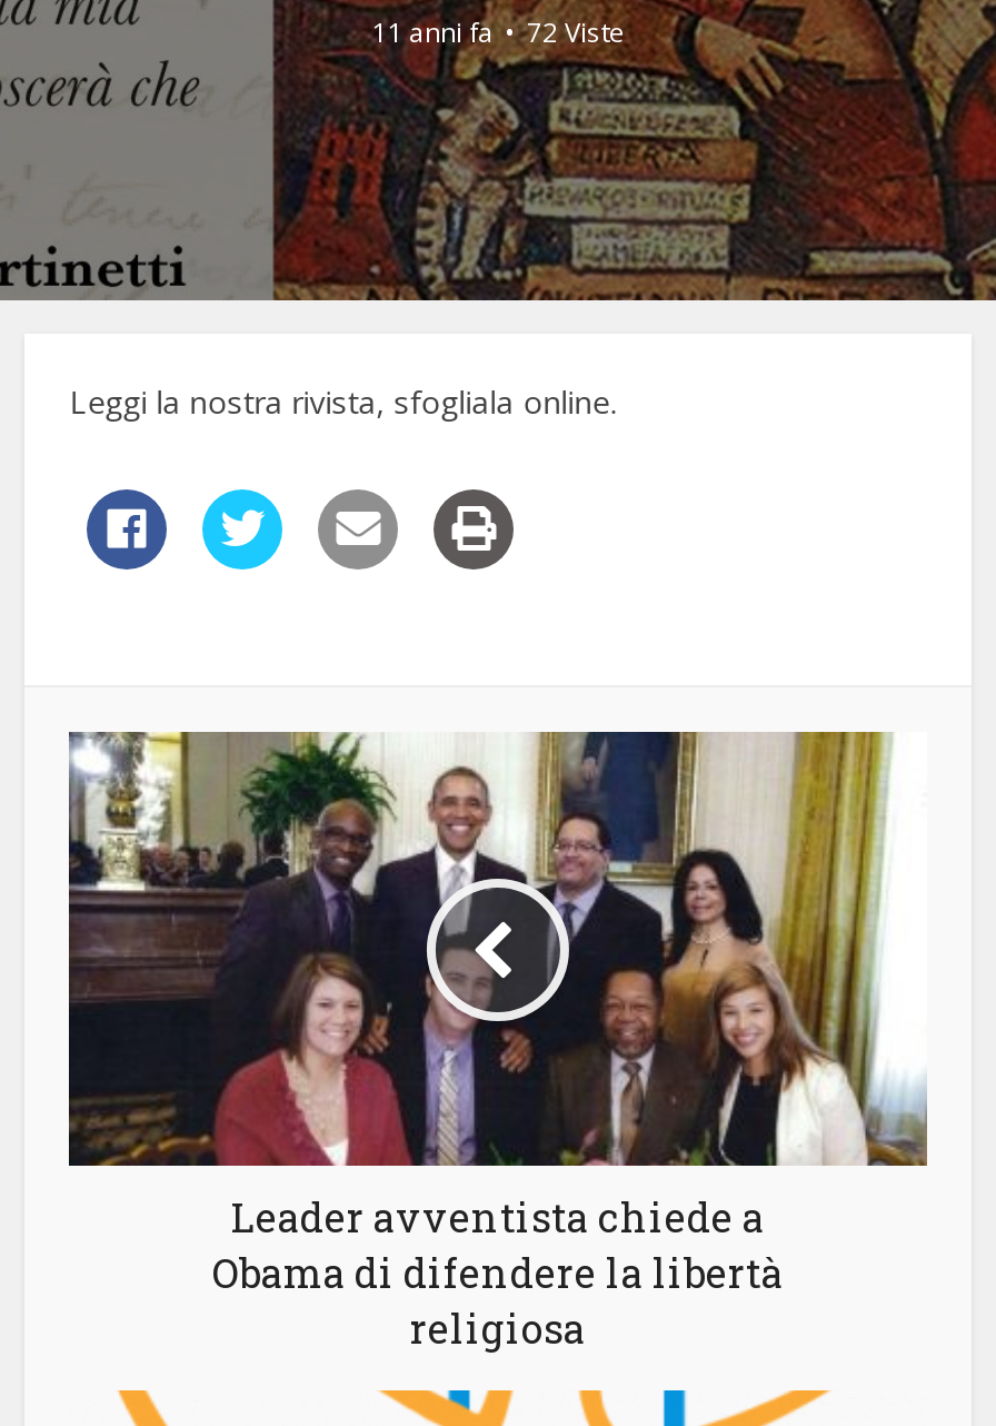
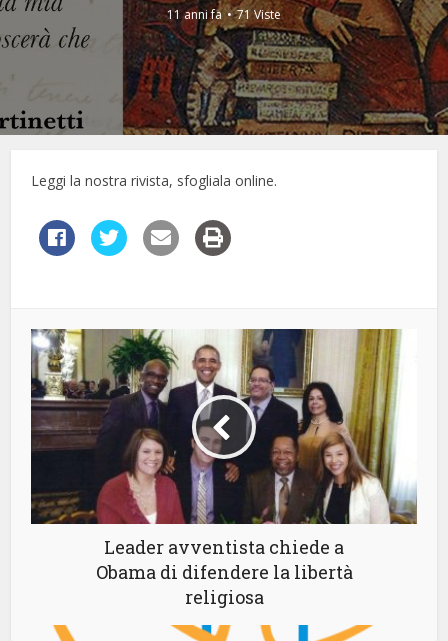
[371,12,625,50] 11 anni fa 72 Viste -> [167,5,281,22] 11 anni fa 71 Viste

